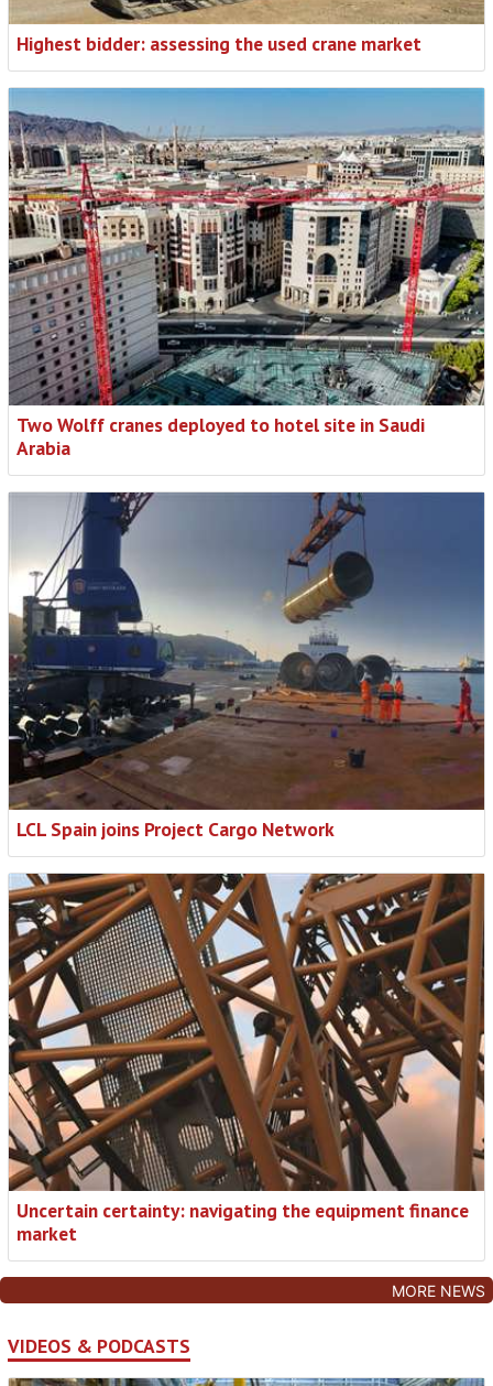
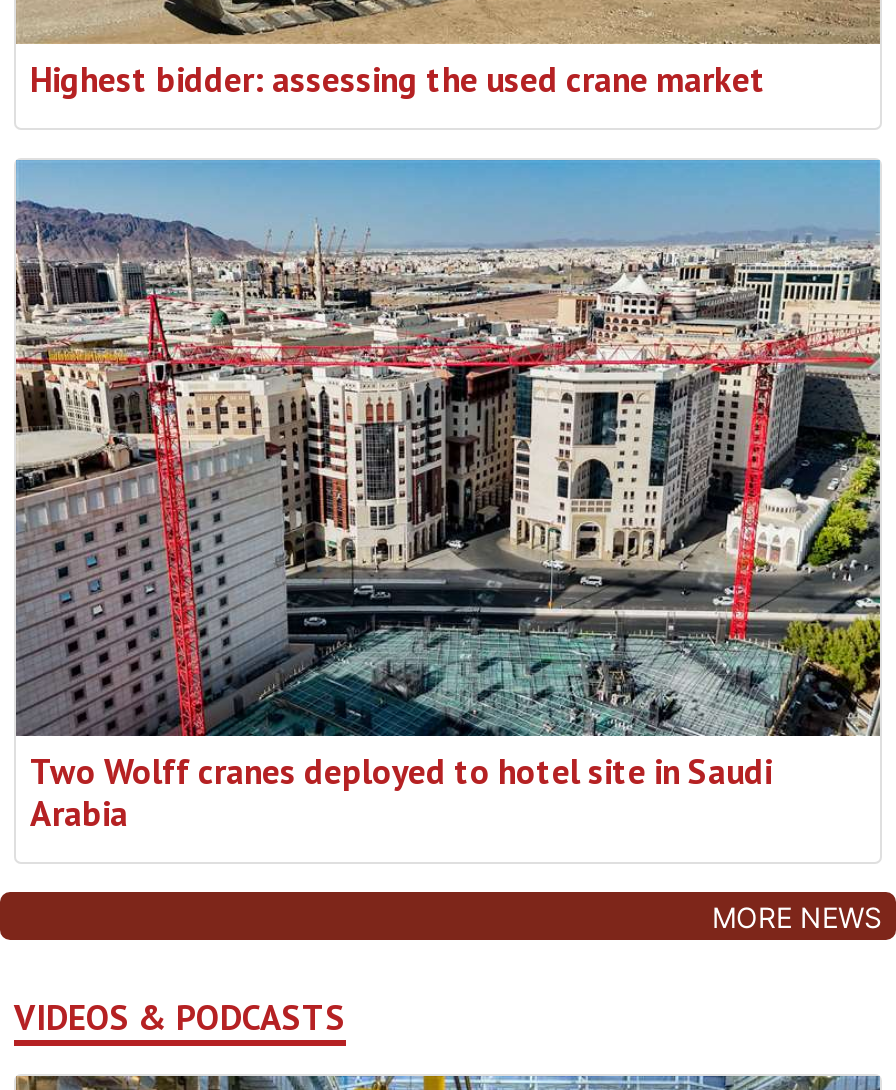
[8,491,485,842] [image] | LCL Spain joins Project Cargo Network -> none
[8,873,485,1246] [image] | Uncertain certainty: navigating the equipment finance | market -> none

